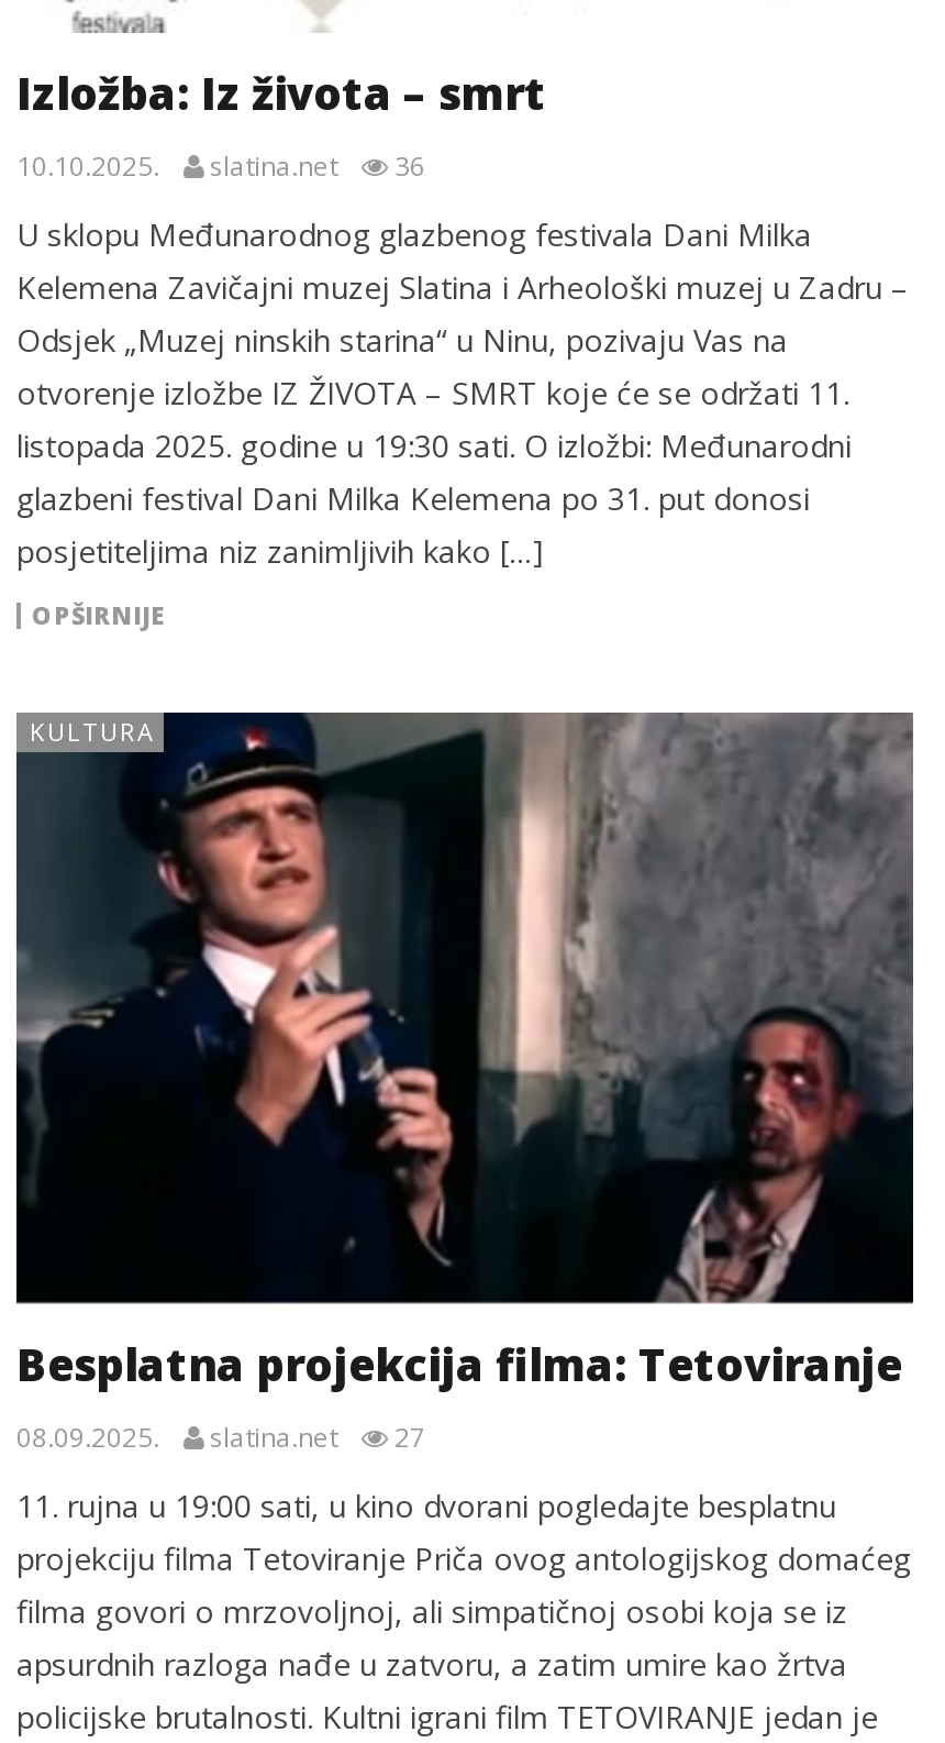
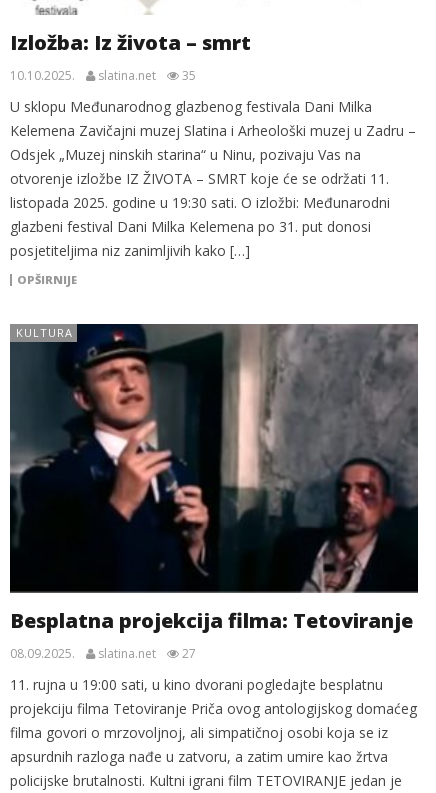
[16,148,425,185] 10.10.2025. slatina.net 36 -> [10,67,196,84] 10.10.2025. slatina.net 35

